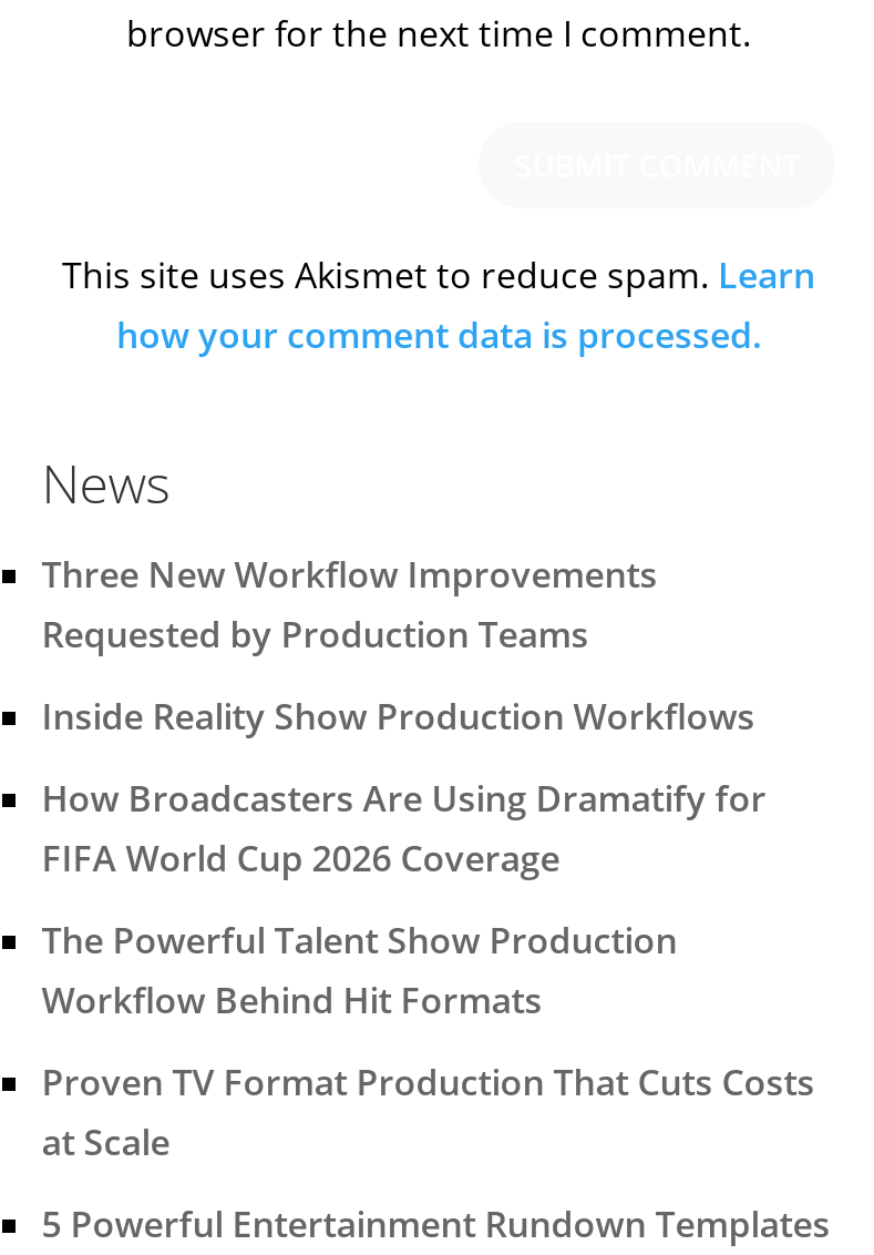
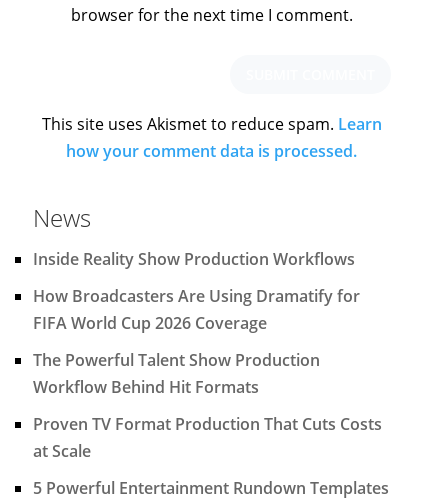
[42,549,658,657] Three New Workflow Improvements | Requested by Production Teams -> none

